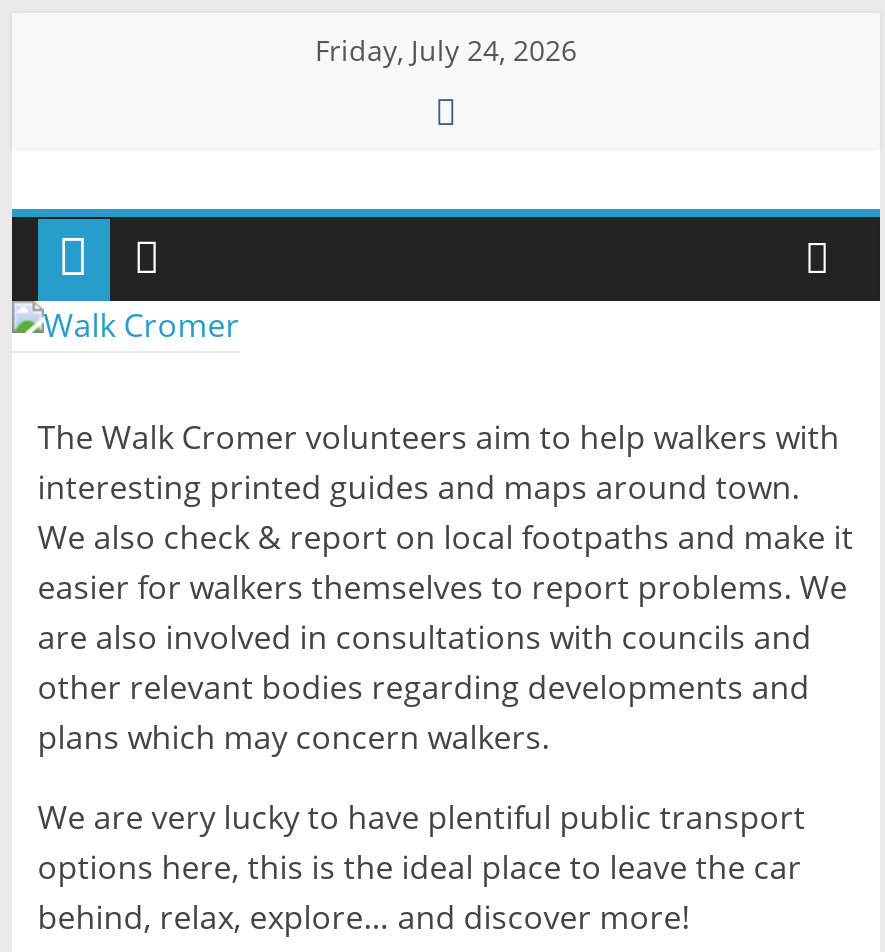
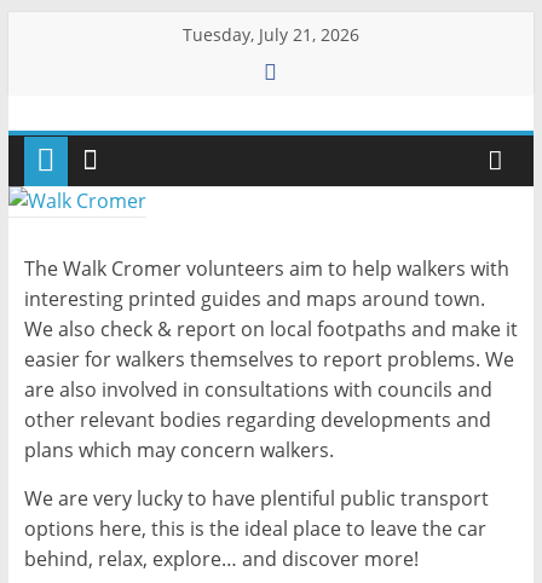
[315,31,577,69] Friday, July 24, 2026 -> [183,23,359,46] Tuesday, July 21, 2026

